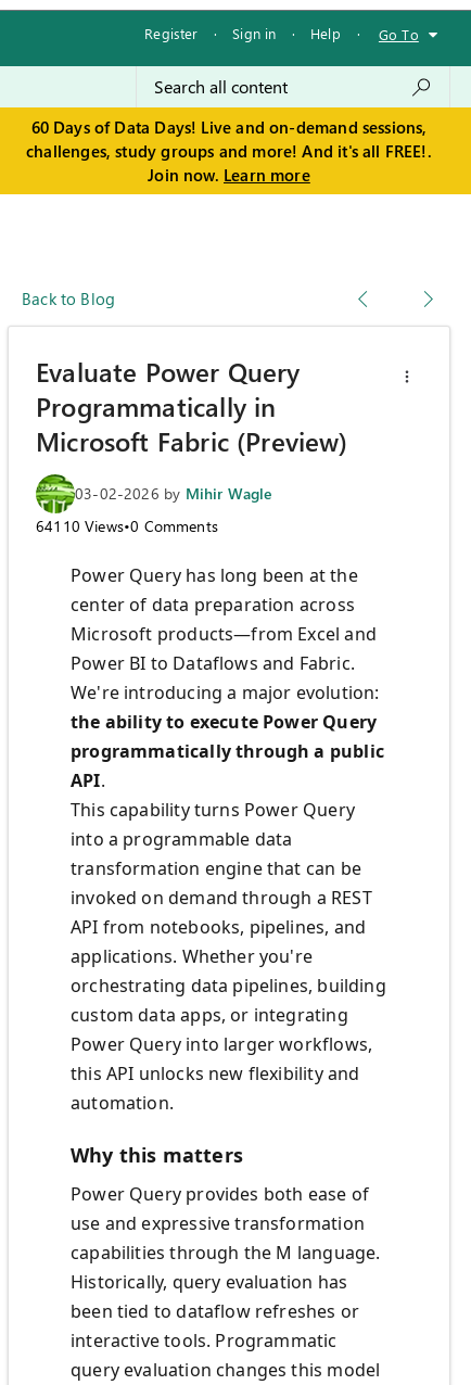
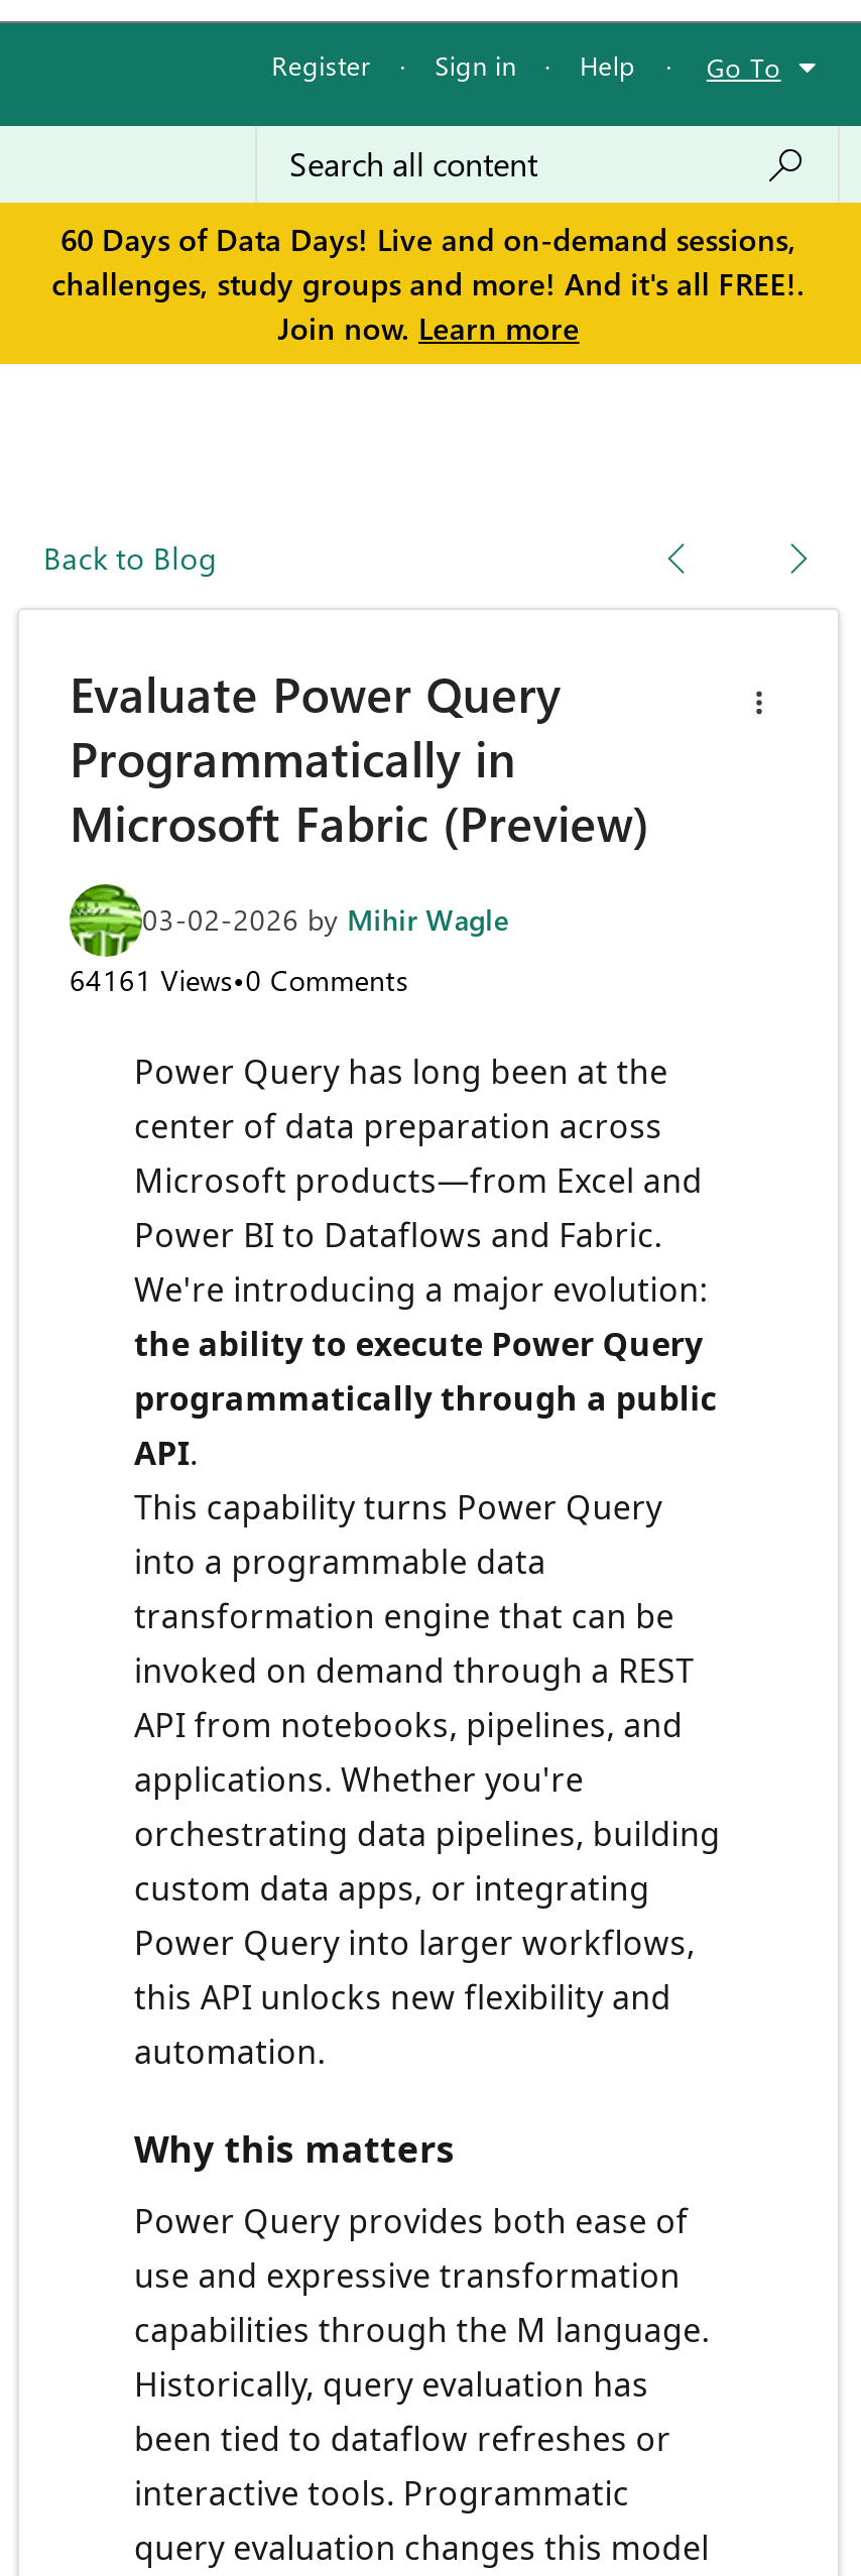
[36,516,218,537] 64110 Views•0 Comments -> [70,962,408,1000] 64161 Views•0 Comments

